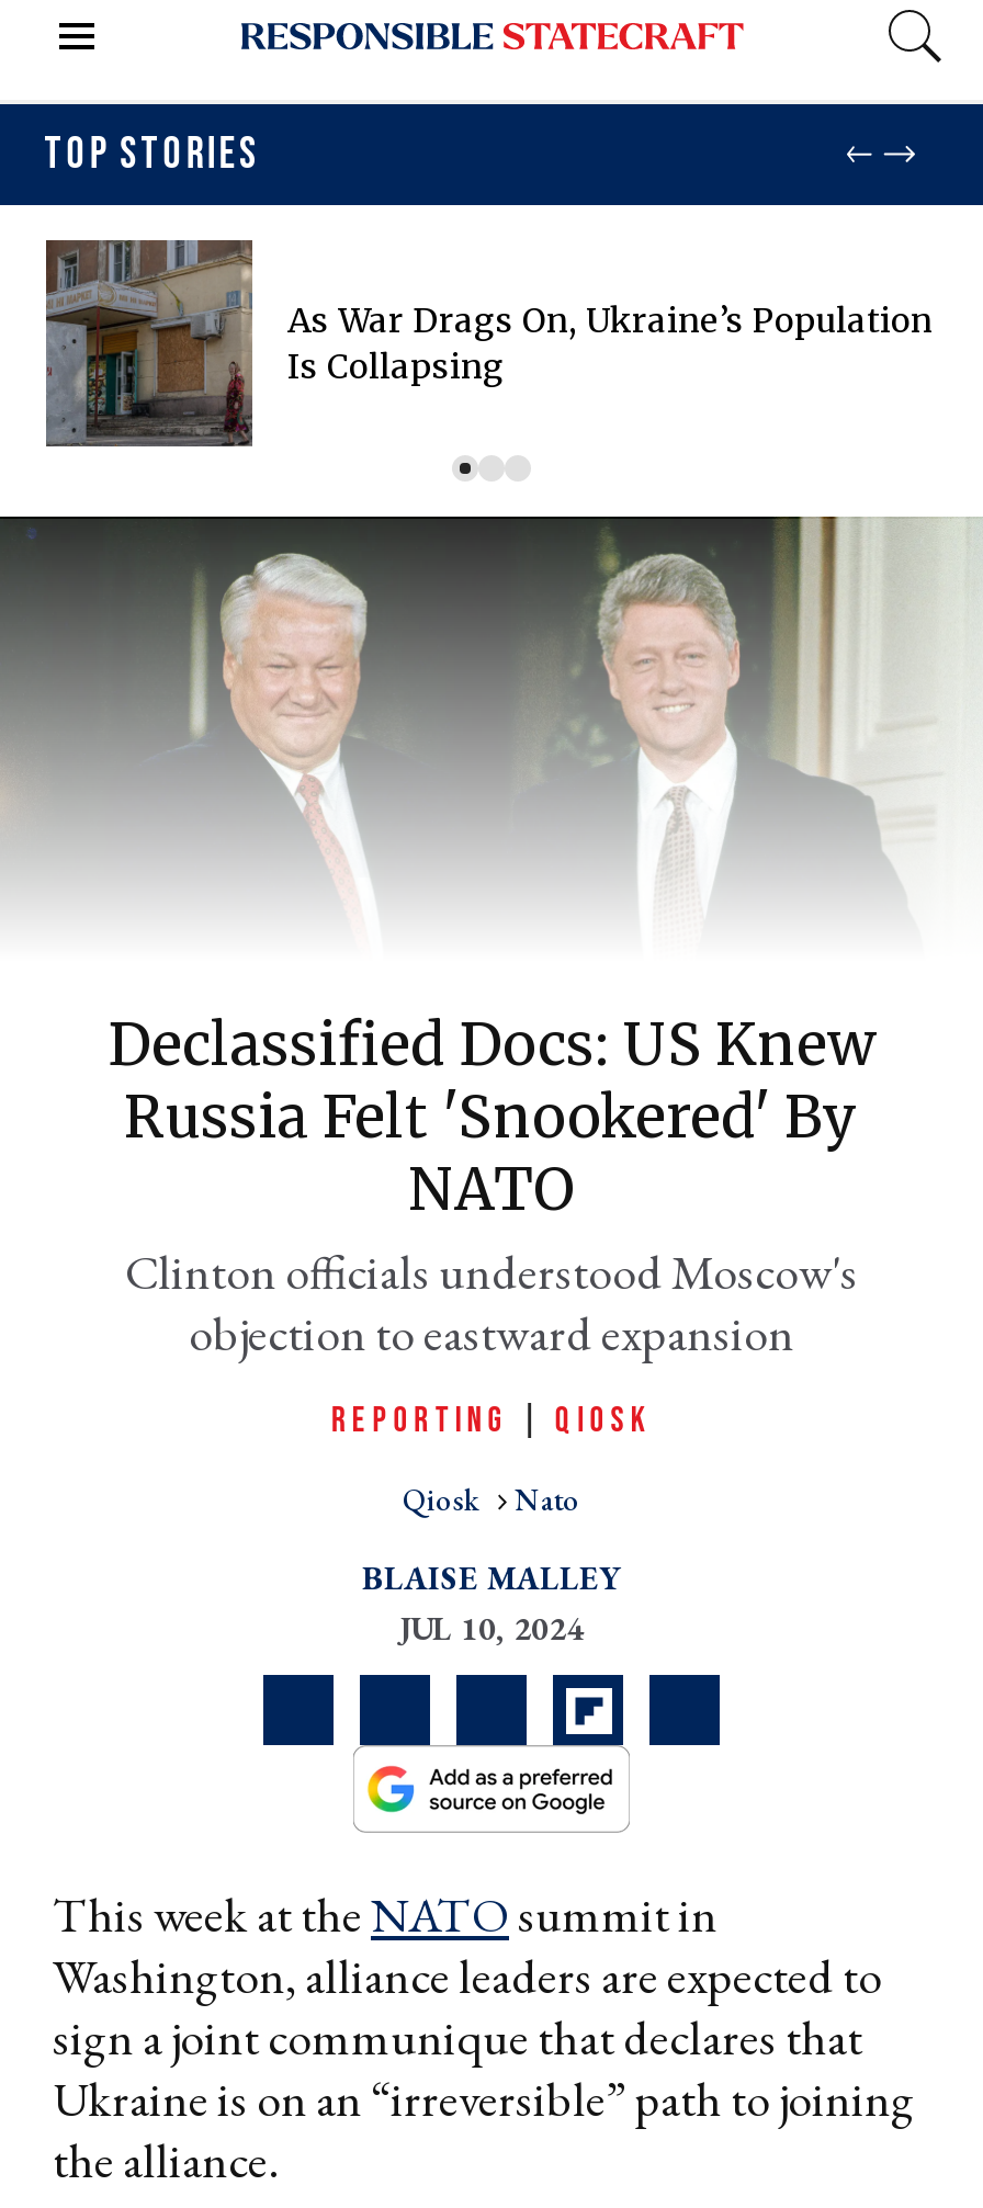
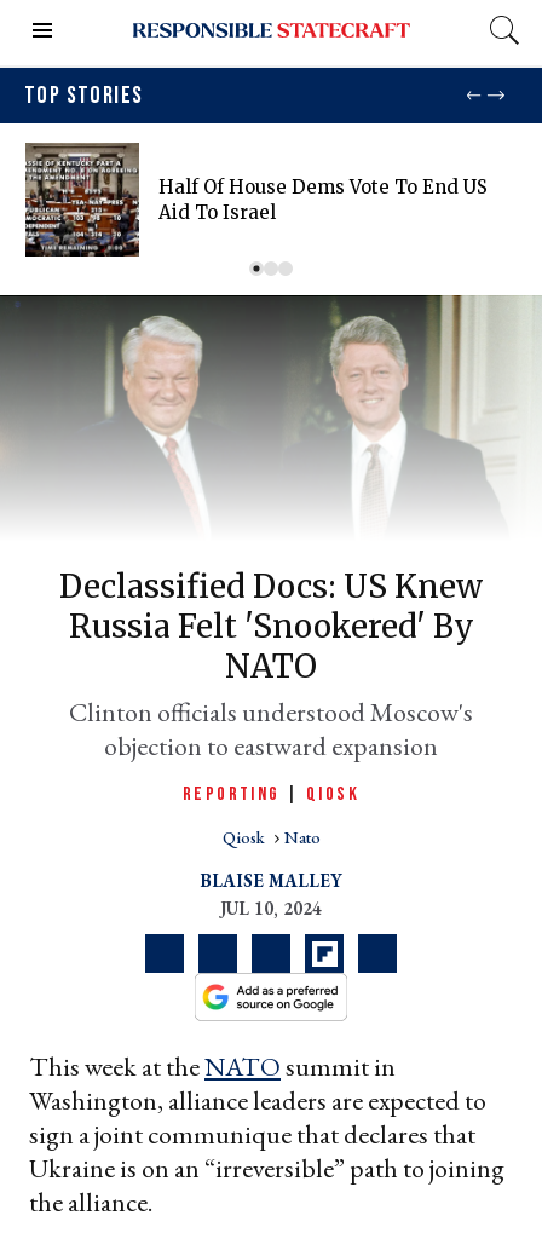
[46,240,933,446] [image] | As War Drags On, Ukraine’s Population | Is Collapsing -> [24,143,488,257] [image] | Half Of House Dems Vote To End US | Aid To Israel

